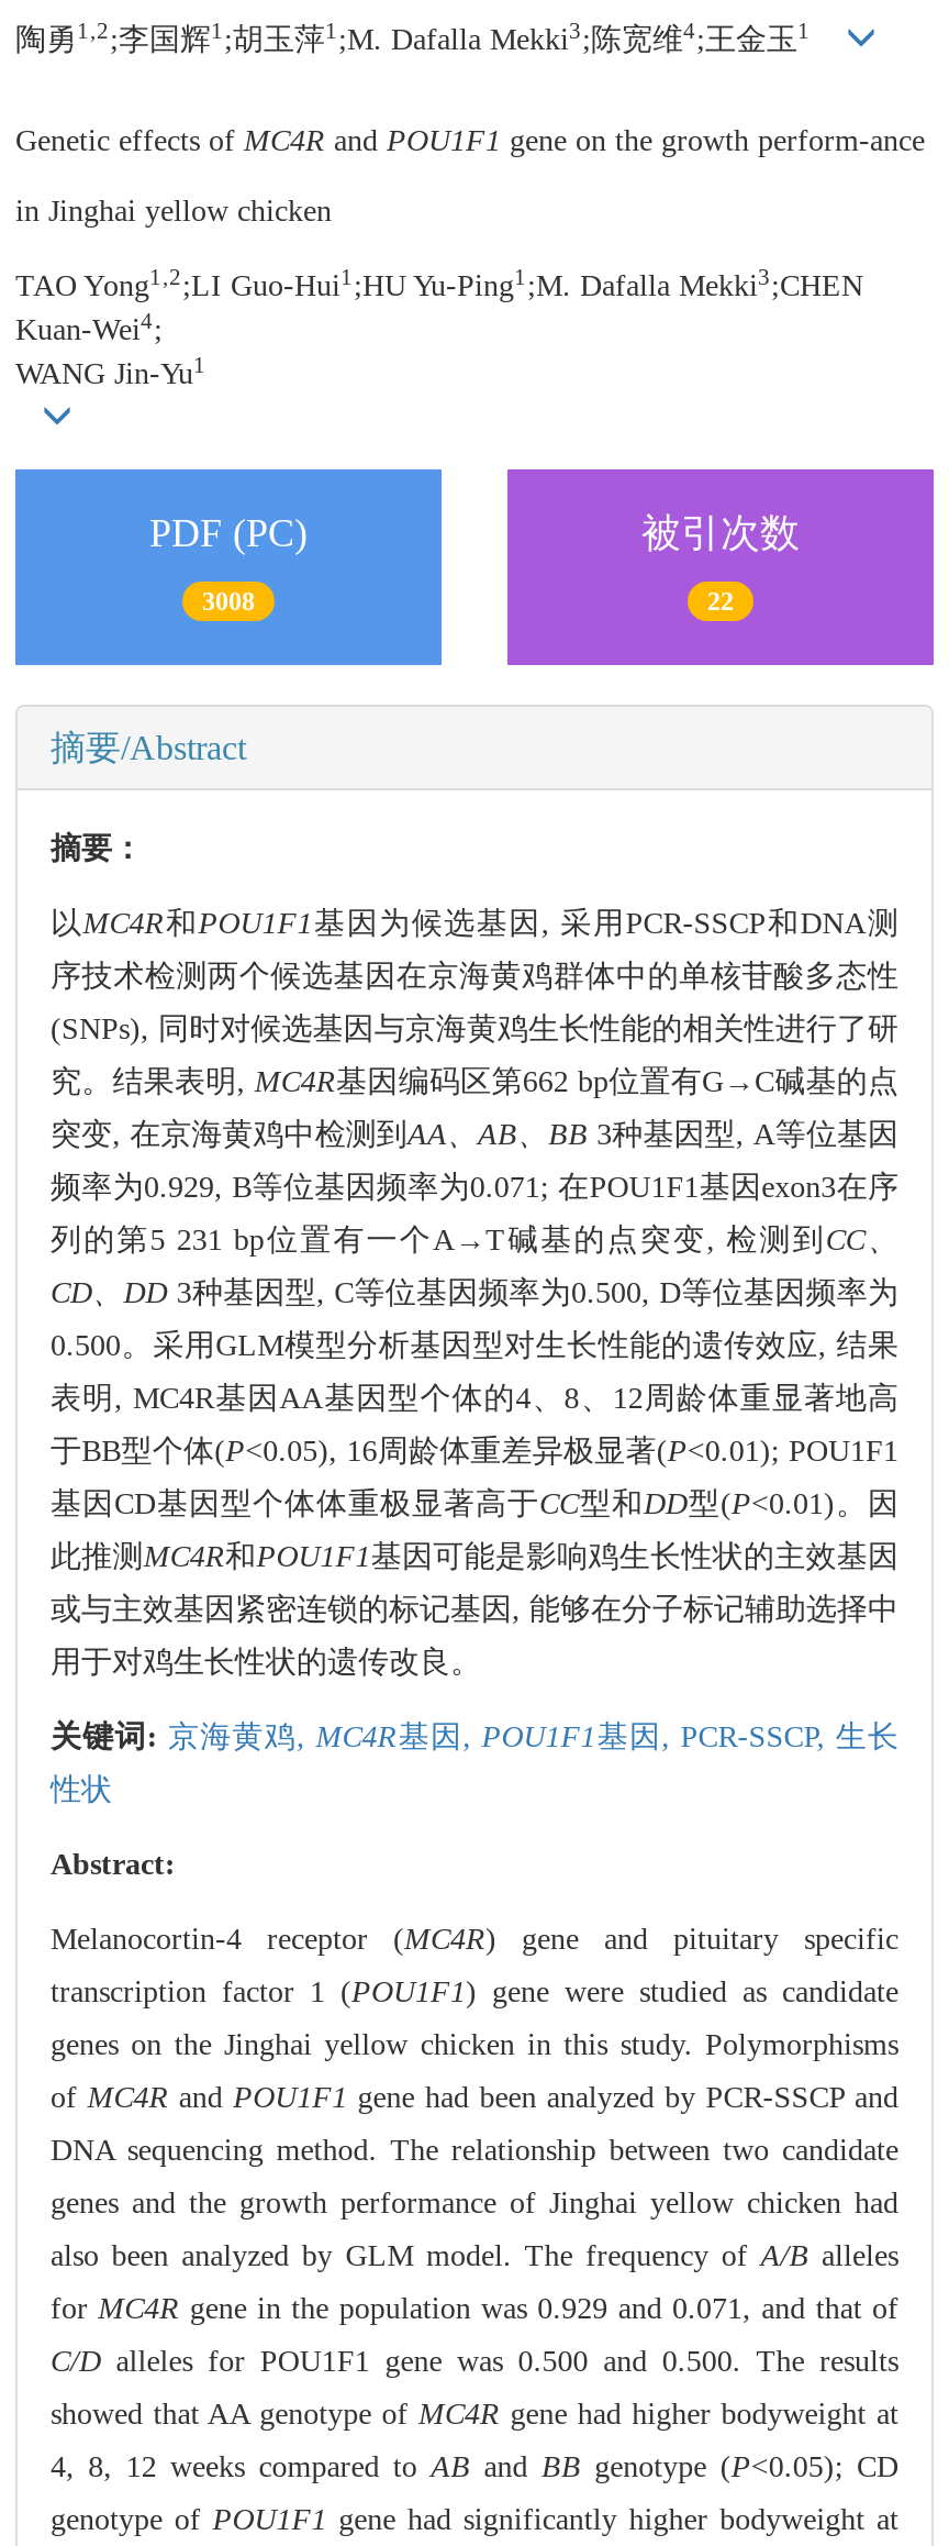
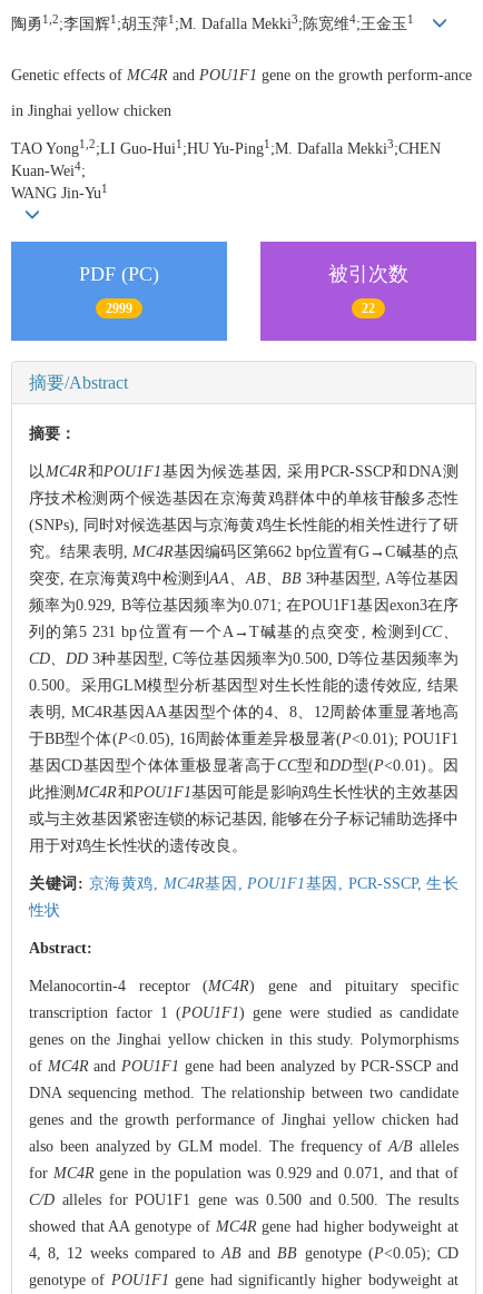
[202,585,255,616] 3008 -> [106,300,132,316] 2999

